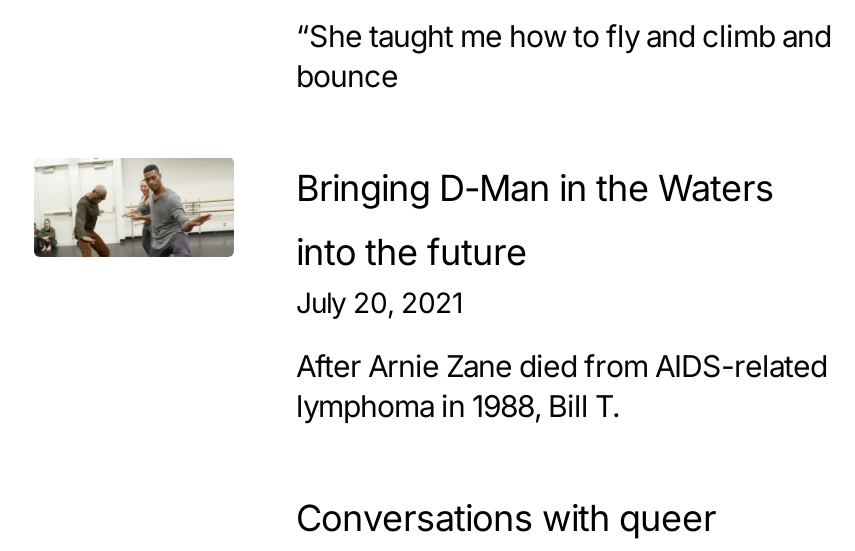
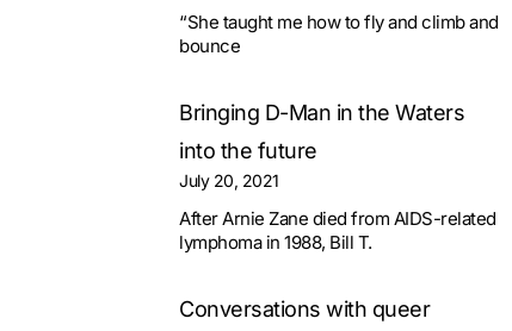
[32,157,236,259] [image] -> none

